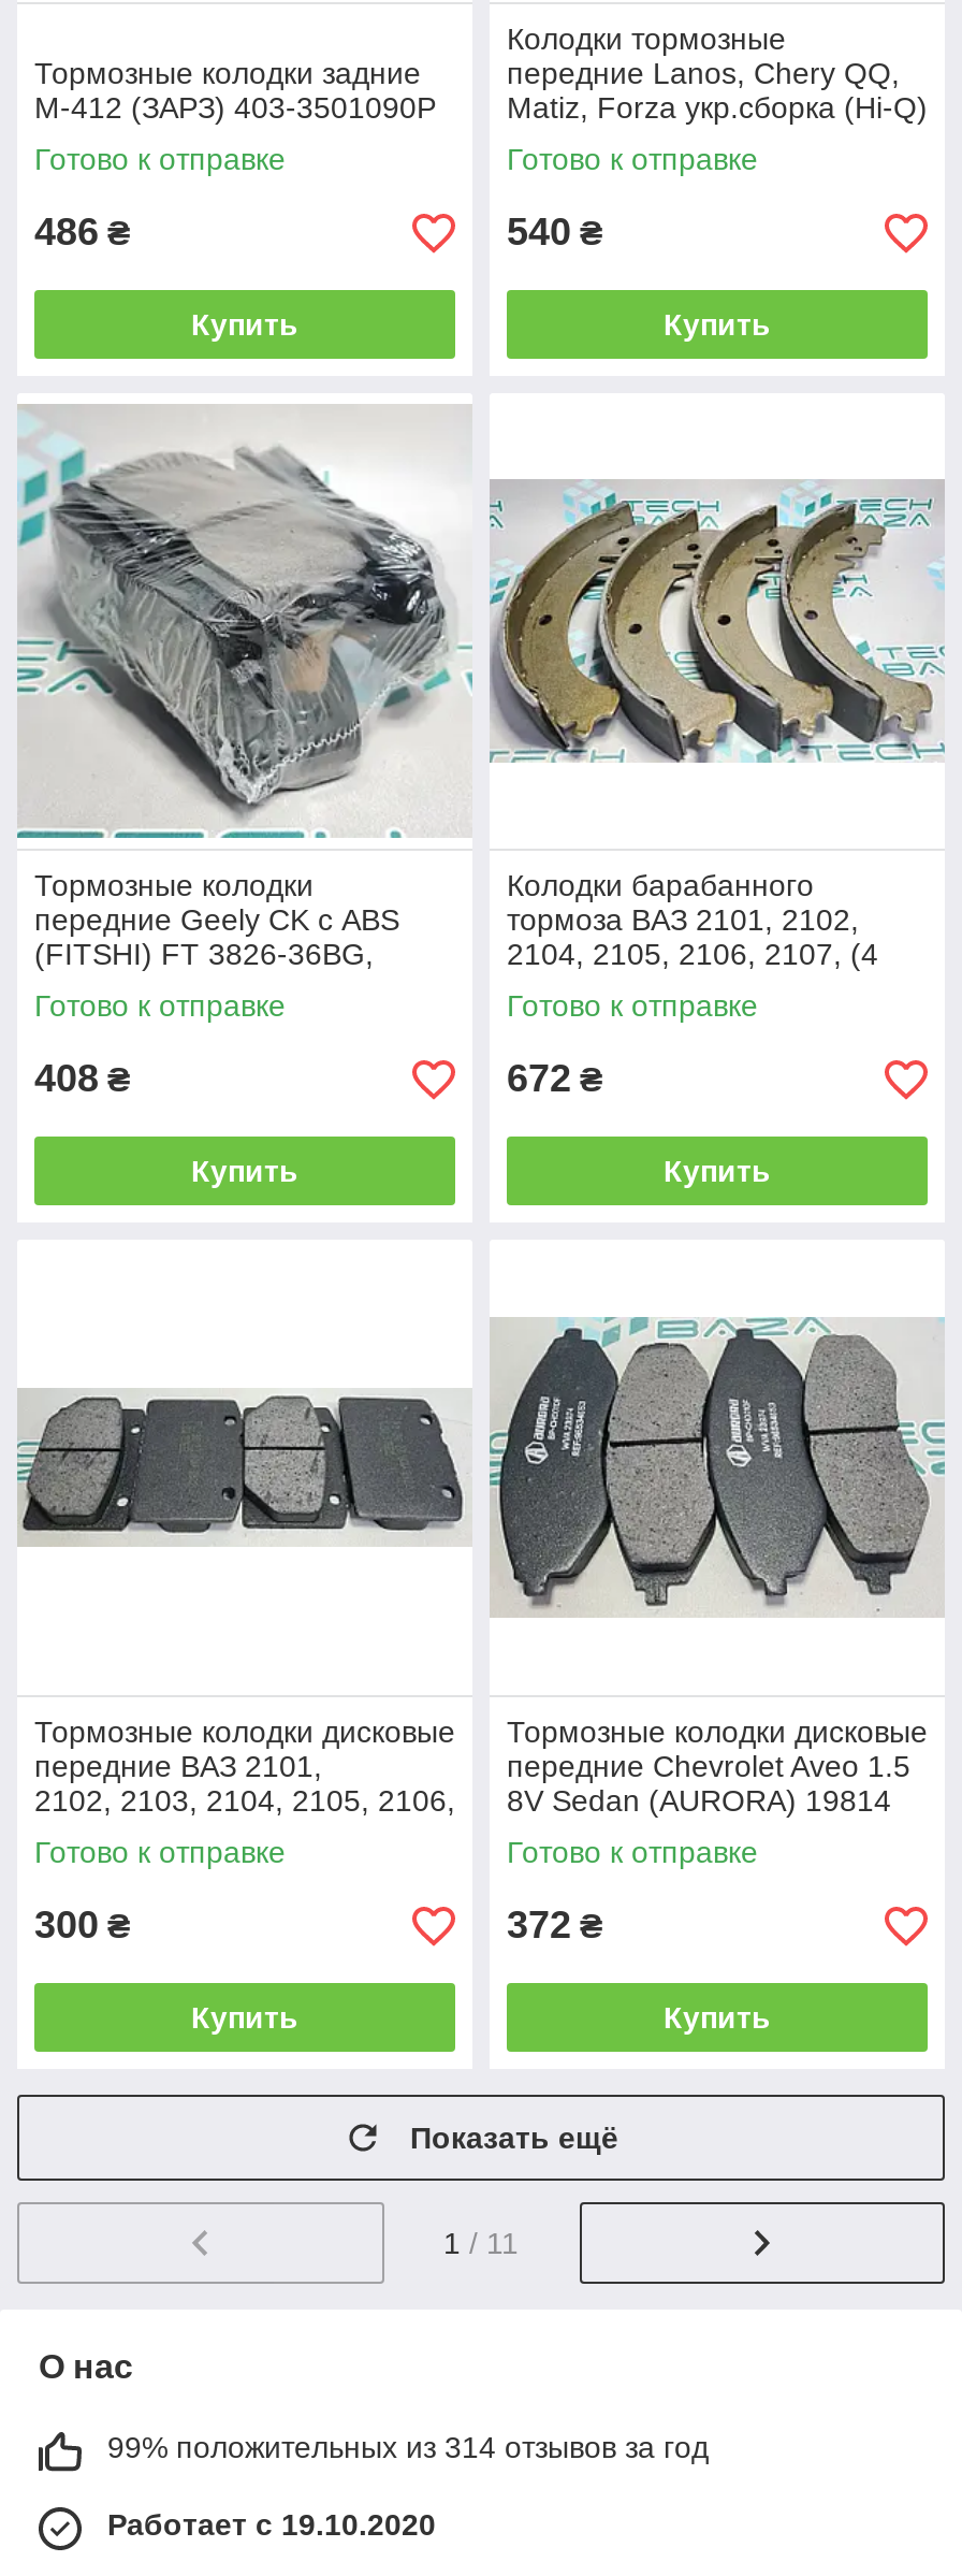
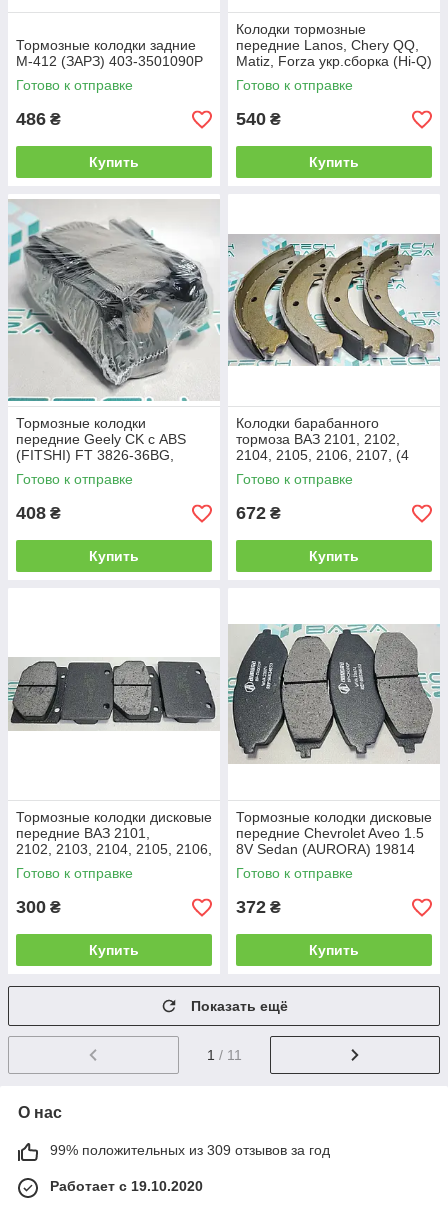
[107,2430,709,2464] 99% положительных из 314 отзывов за год -> [50,1142,330,1158] 99% положительных из 309 отзывов за год

